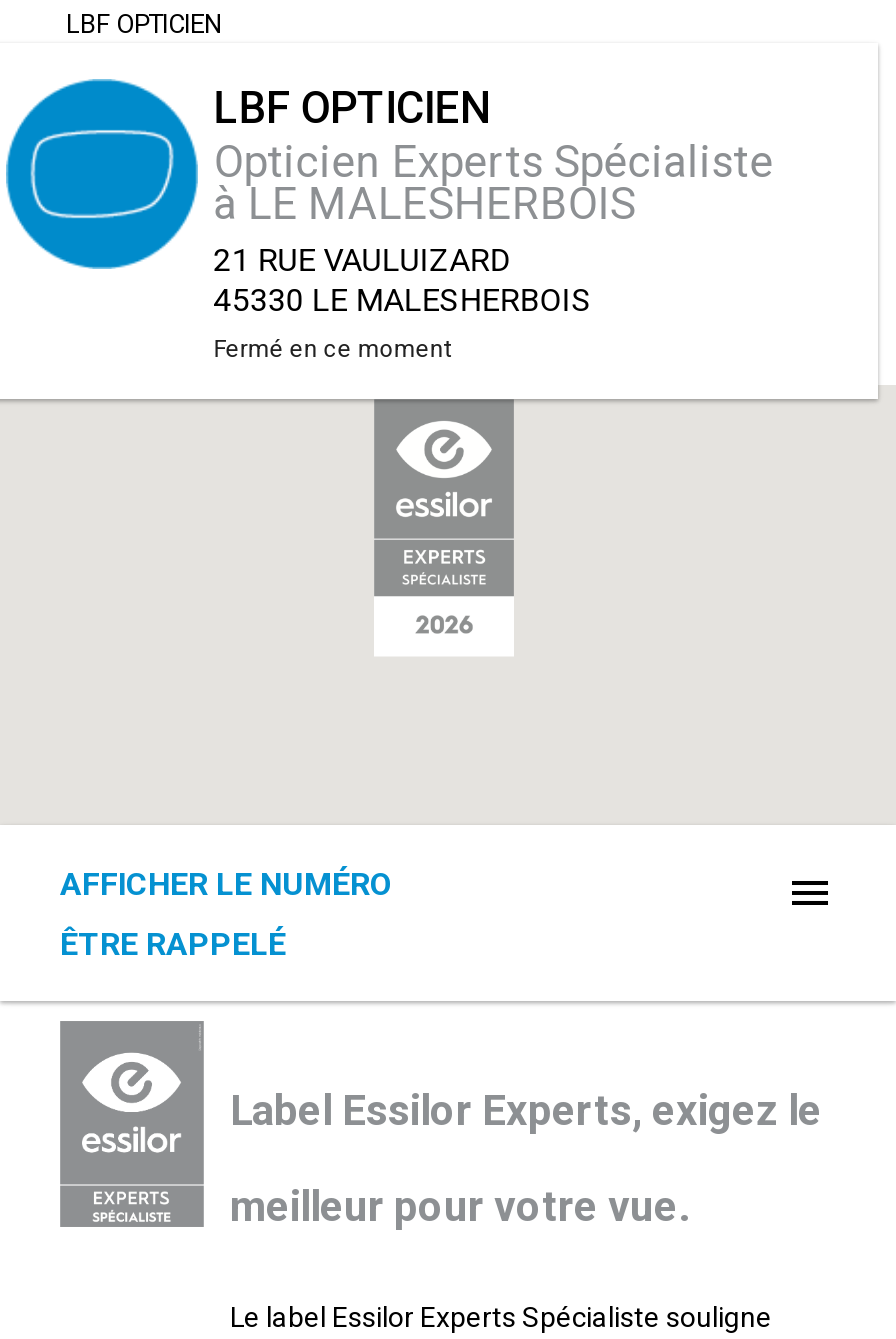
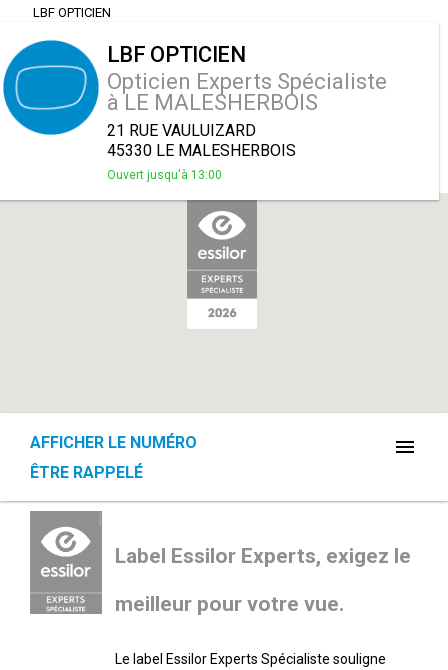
[213,335,451,363] Fermé en ce moment -> [107,168,222,182] Ouvert jusqu'à 13:00

